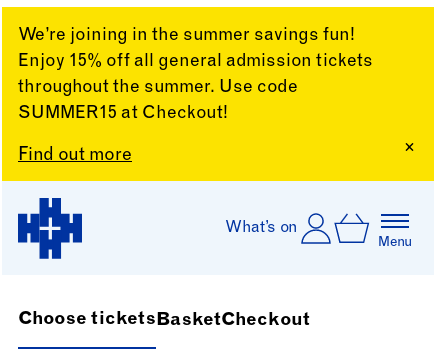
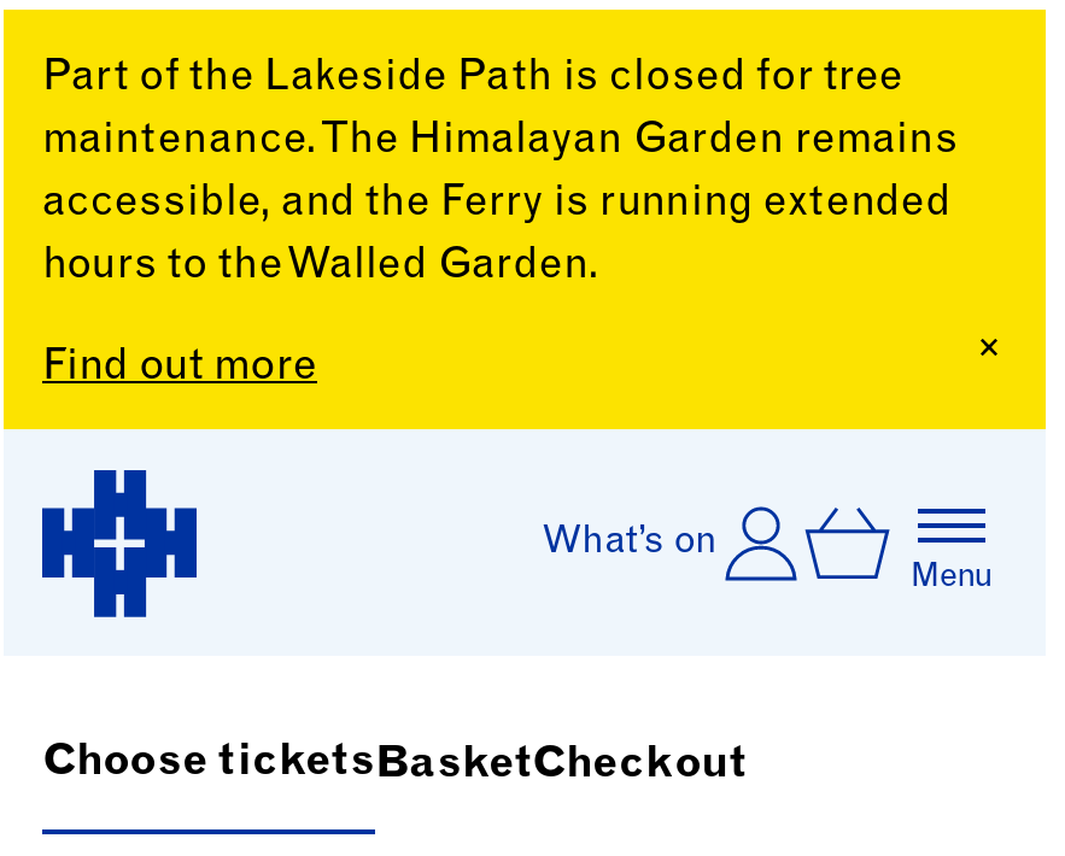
[18,27,373,123] We’re joining in the summer savings fun! | Enjoy 15% off all general admission tickets | throughout the summer. Use code | SUMMER15 at Checkout! -> [42,58,959,289] Part of the Lakeside Path is closed for tree | maintenance. The Himalayan Garden remains | accessible, and the Ferry is running extended | hours to the Walled Garden.

